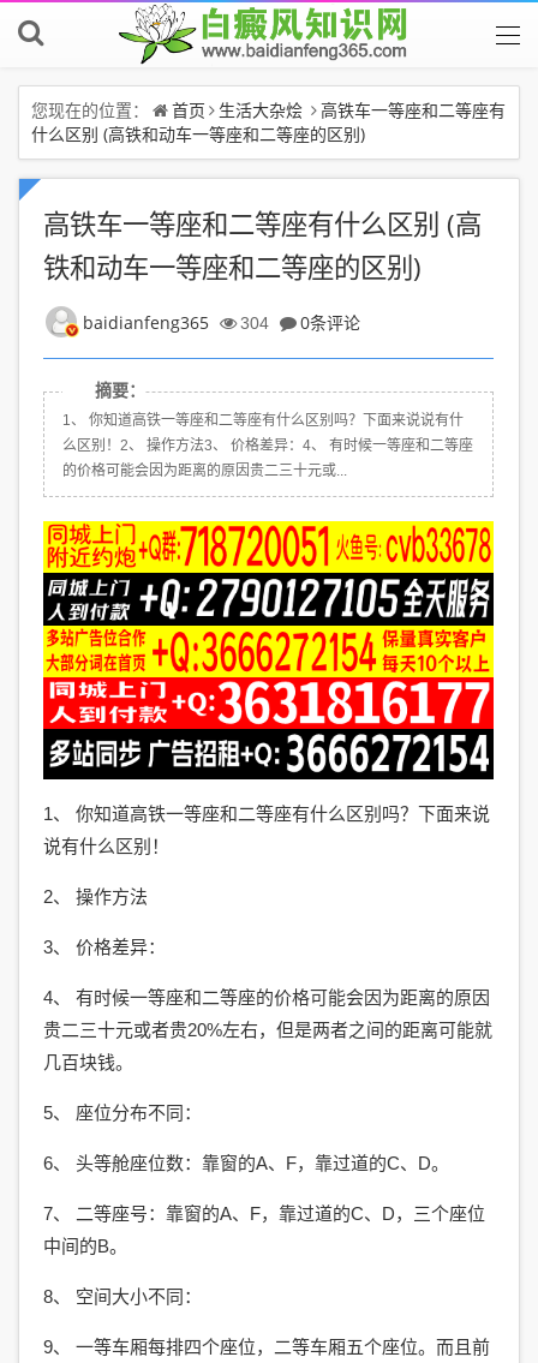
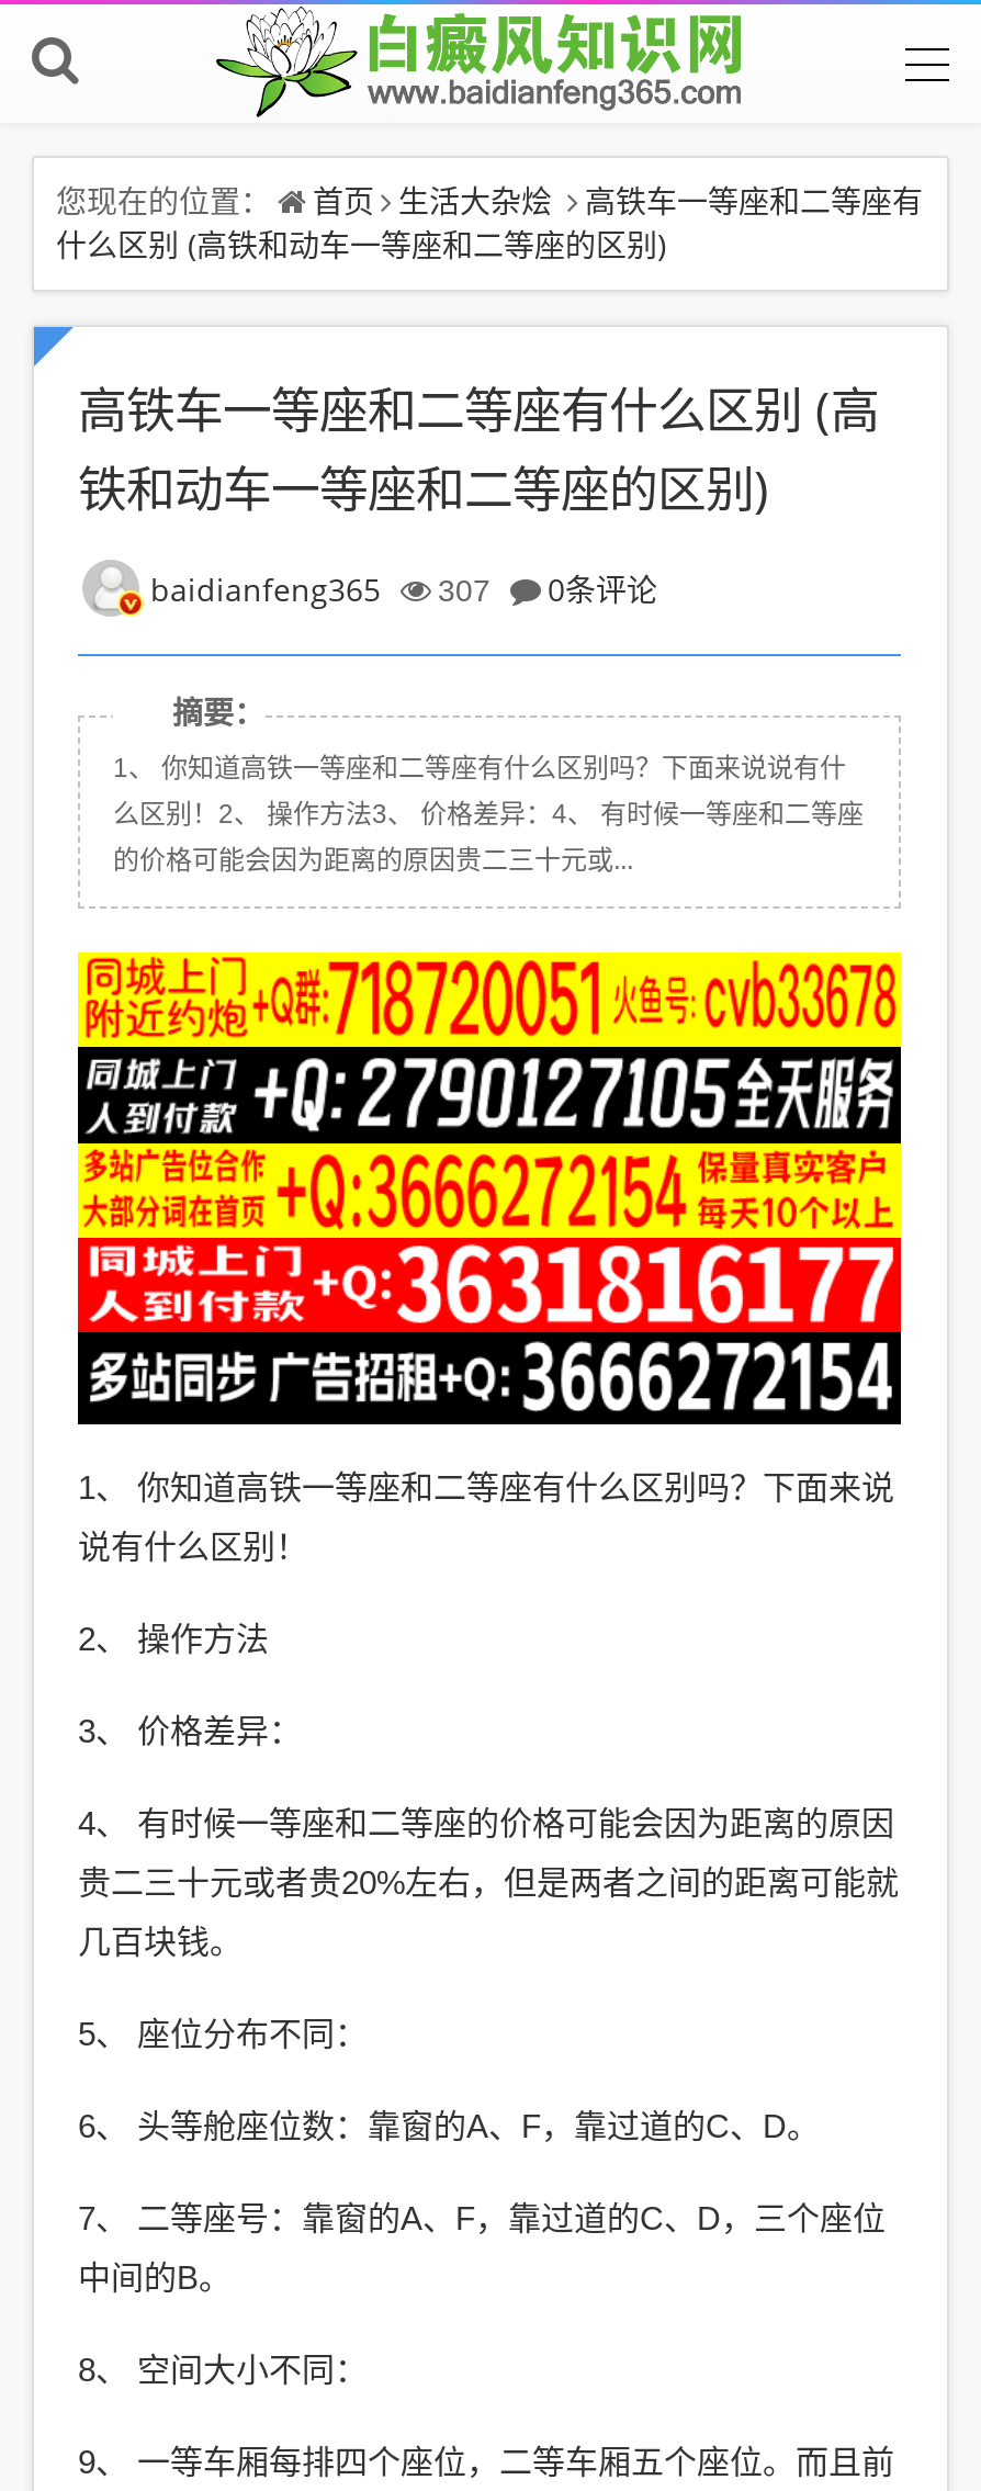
[83,311,360,334] baidianfeng365 304 0条评论 -> [150,568,657,610] baidianfeng365 307 0条评论

